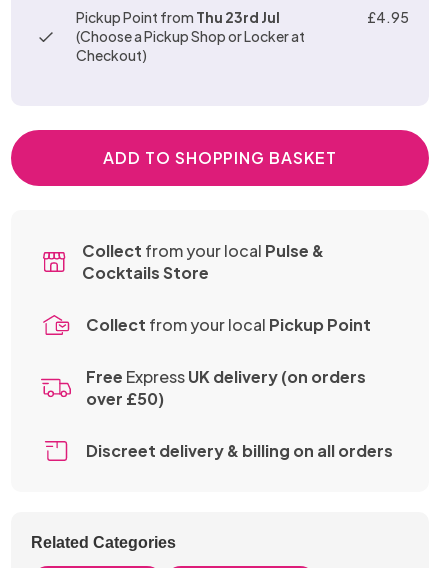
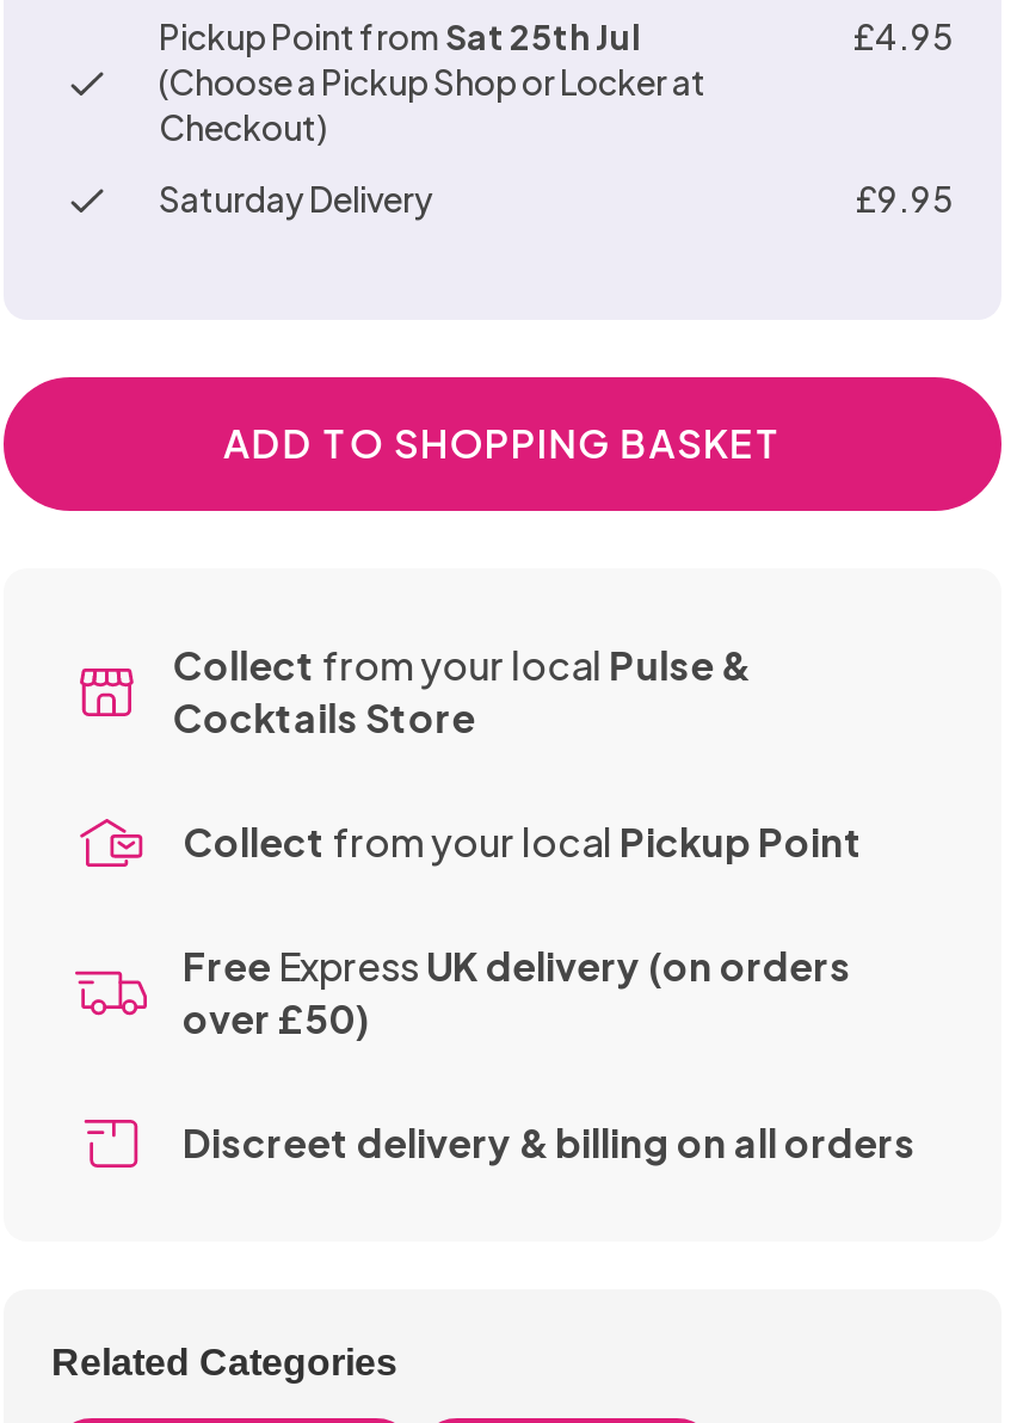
[76,8,280,26] Pickup Point from Thu 23rd Jul -> [159,15,641,58] Pickup Point from Sat 25th Jul
none -> [159,177,954,220] Saturday Delivery | £9.95

